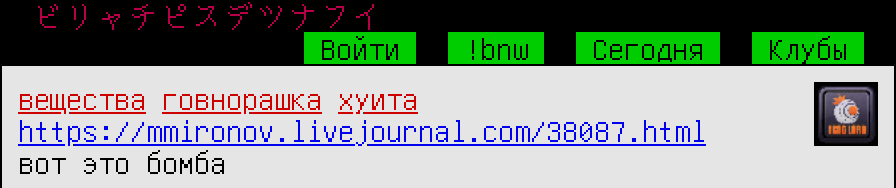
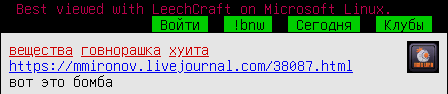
[32,0,384,32] ビリャチピスデツナフイ -> [16,0,392,16] Best viewed with LeechCraft on Microsoft Linux.

